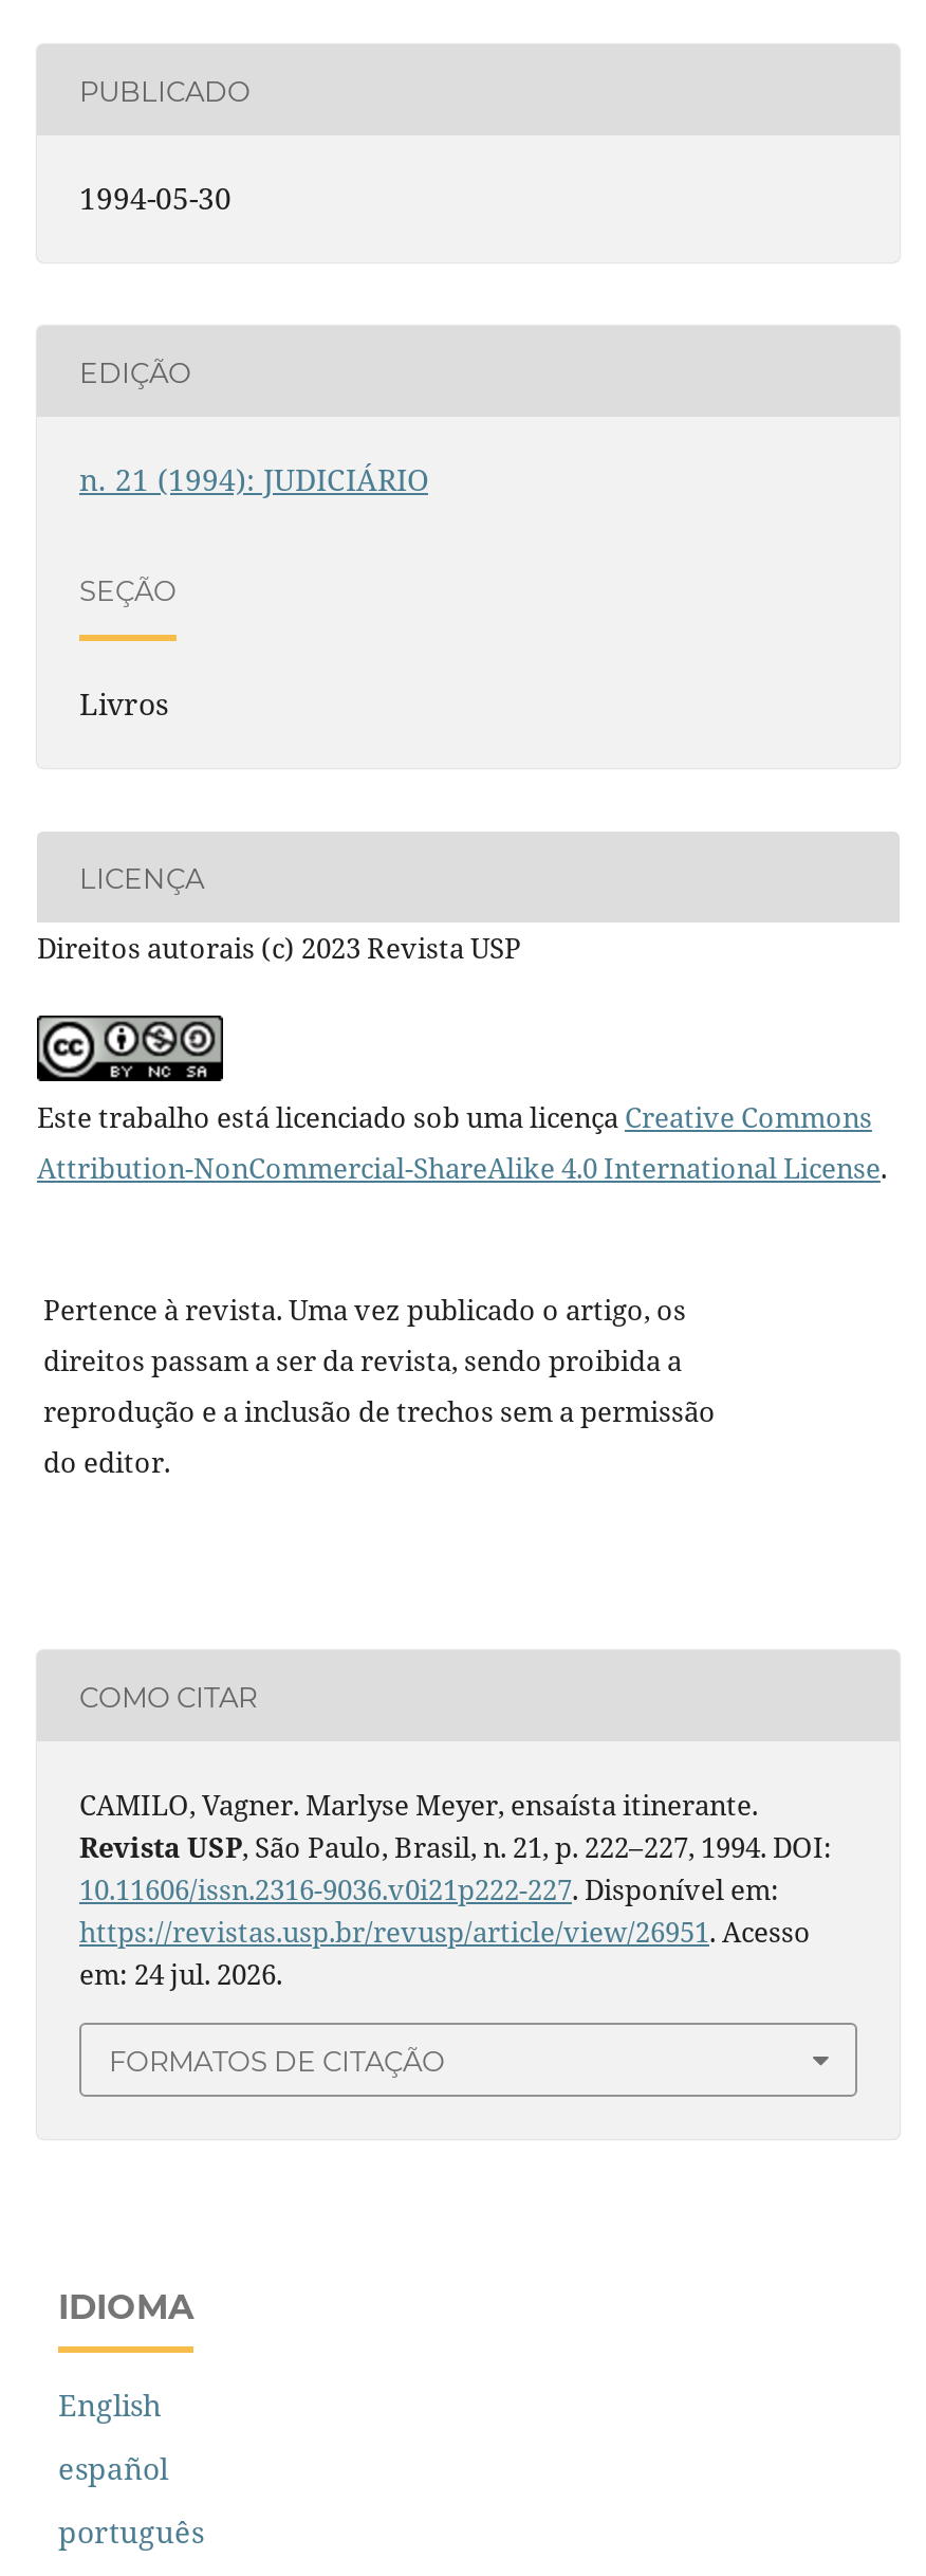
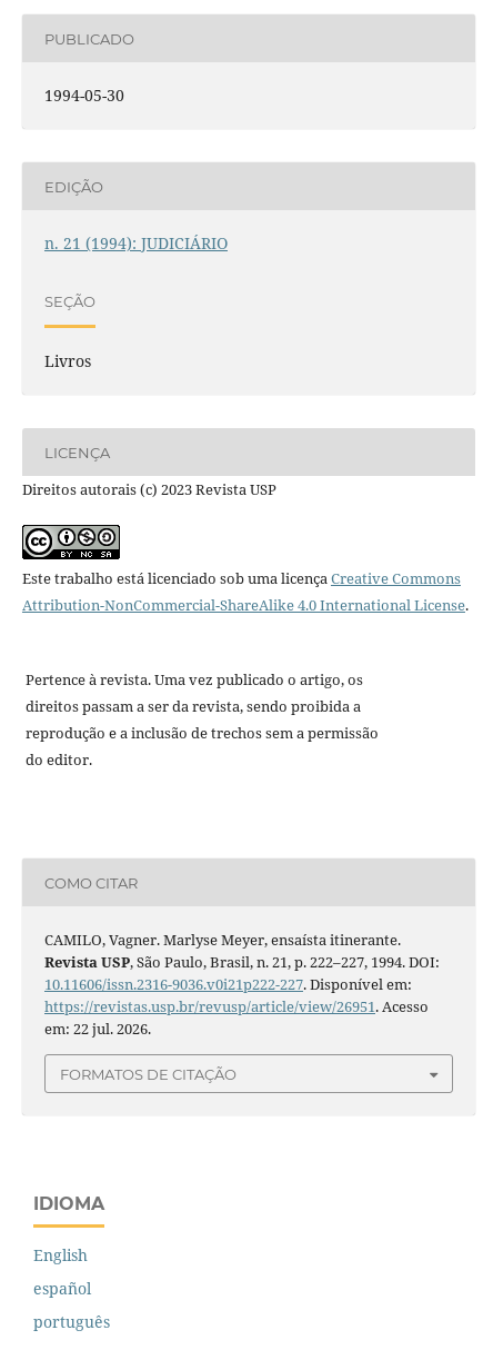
[79,1956,282,1994] em: 24 jul. 2026. -> [44,1019,151,1039] em: 22 jul. 2026.

